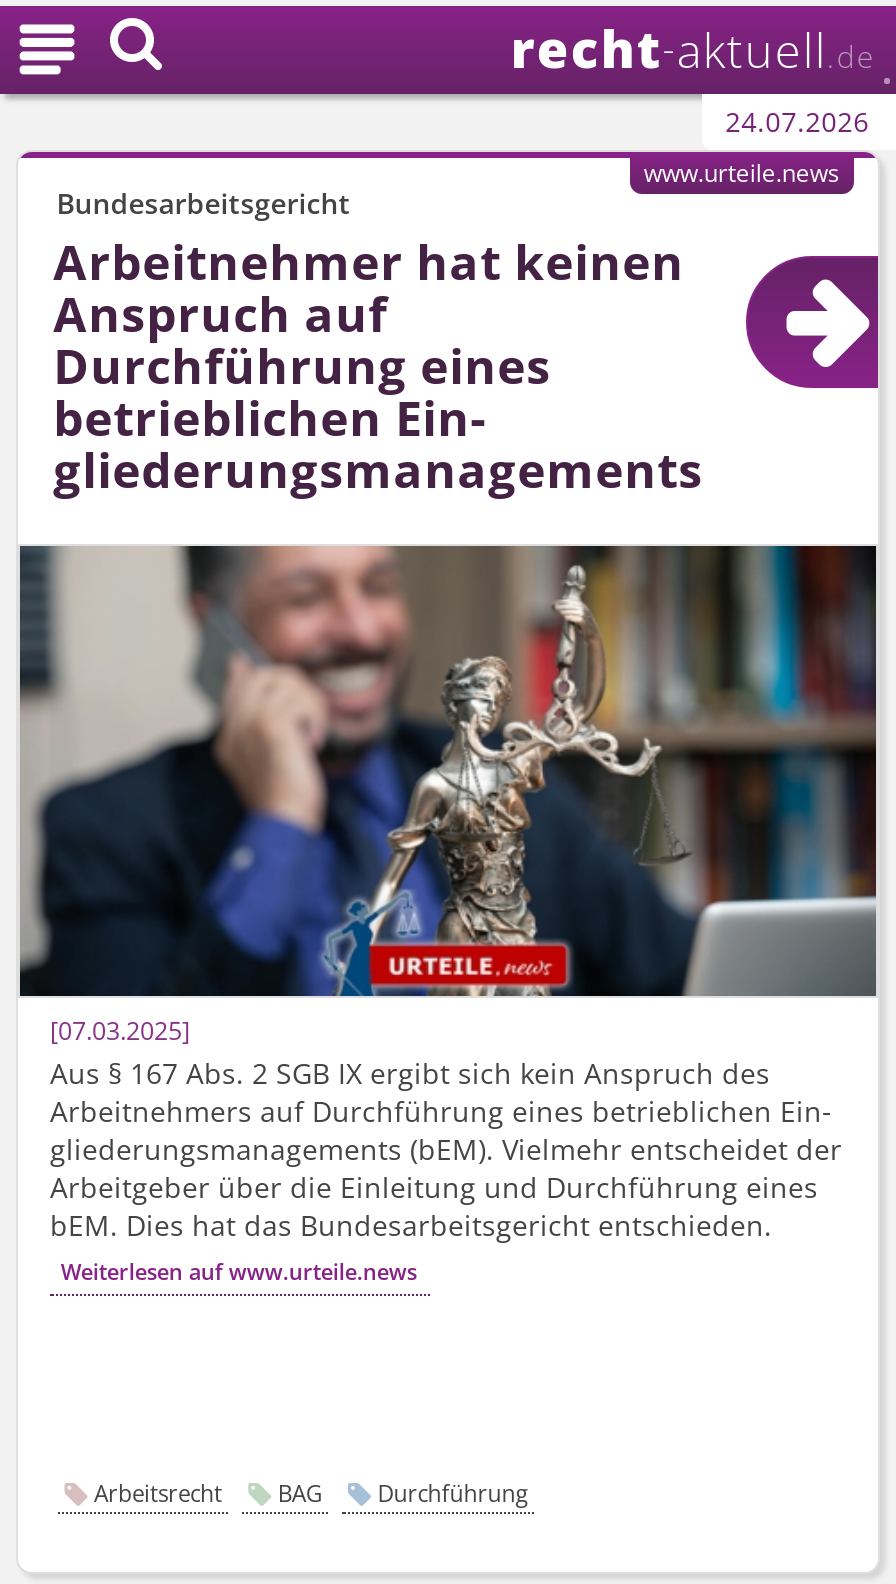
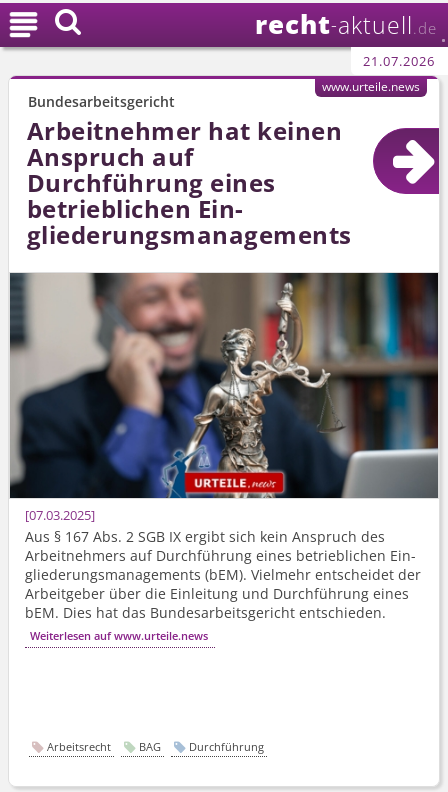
[725,104,869,140] 24.07.2026 -> [363,52,435,70] 21.07.2026

